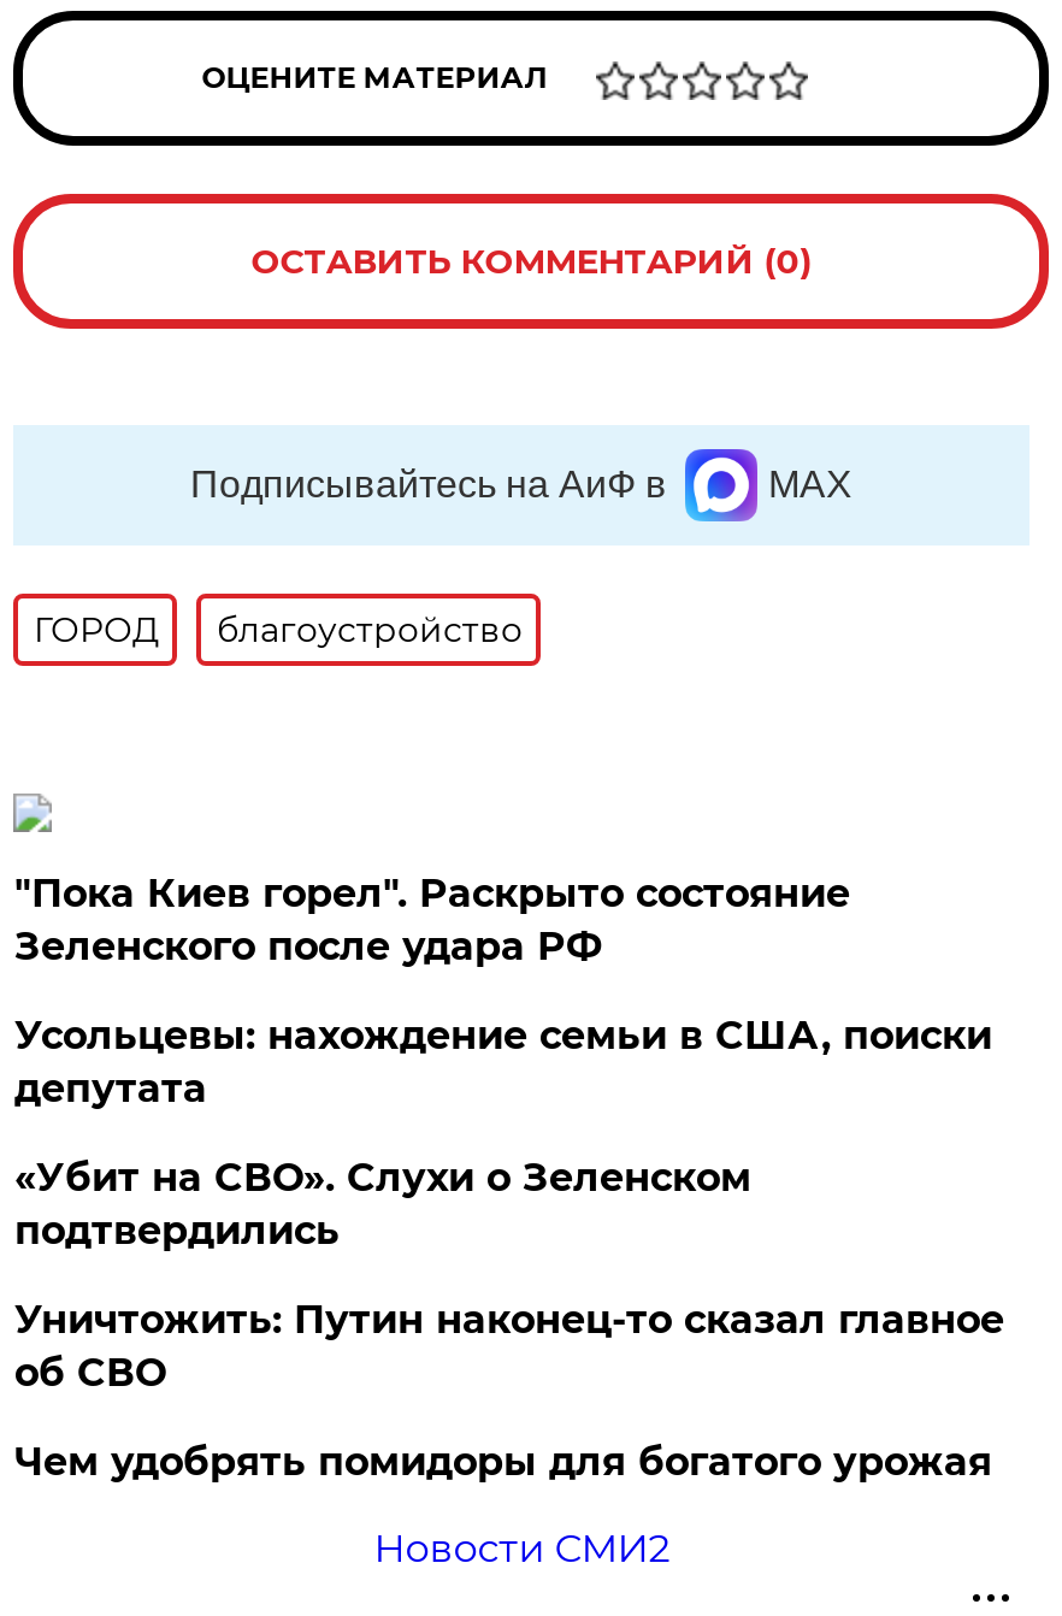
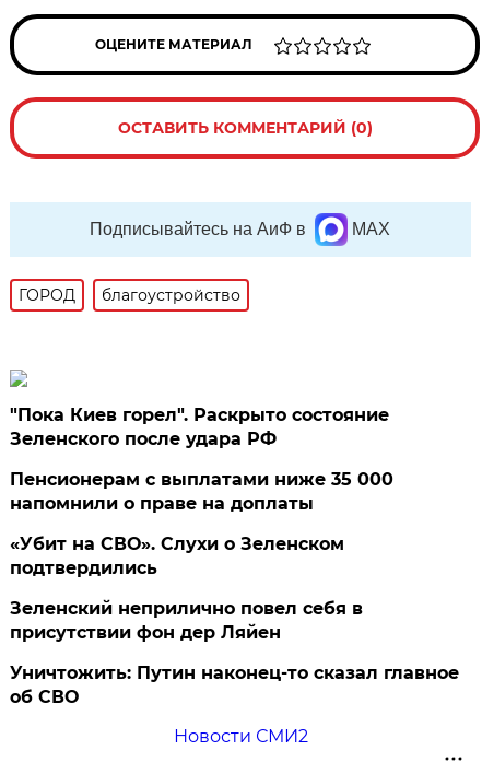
[14,1012,992,1111] Усольцевы: нахождение семьи в США, поиски | депутата -> [10,469,394,514] Пенсионерам с выплатами ниже 35 000 | напомнили о праве на доплаты
none -> [10,598,363,643] Зеленский неприлично повел cебя в | присутствии фон дер Ляйен
moved [14,1297,1004,1395] -> [10,662,459,707]: Уничтожить: Путин наконец-то сказал главное | об СВО
[14,1439,992,1485] Чем удобрять помидоры для богатого урожая -> none

